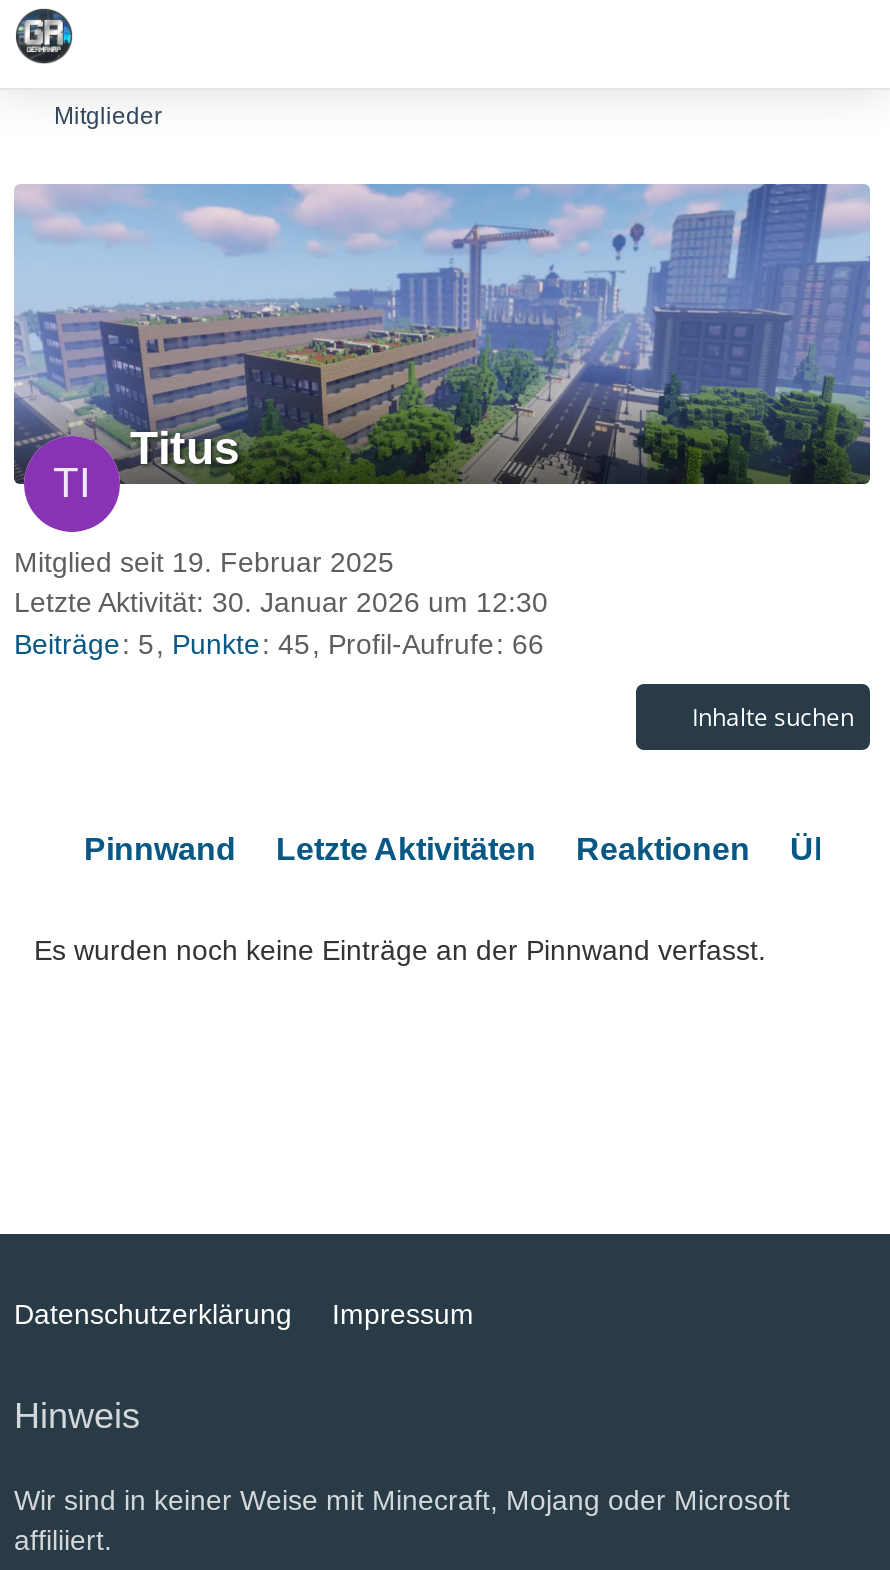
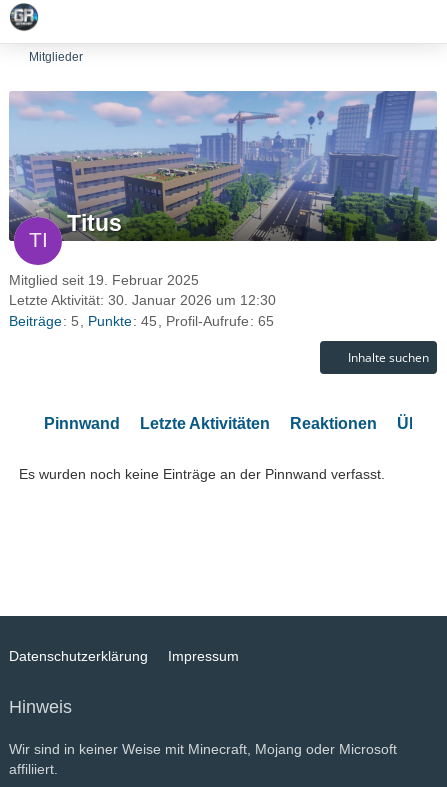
[14,629,544,661] Beiträge 5 Punkte 45 Profil-Aufrufe 66 -> [9,313,274,329] Beiträge 5 Punkte 45 Profil-Aufrufe 65

